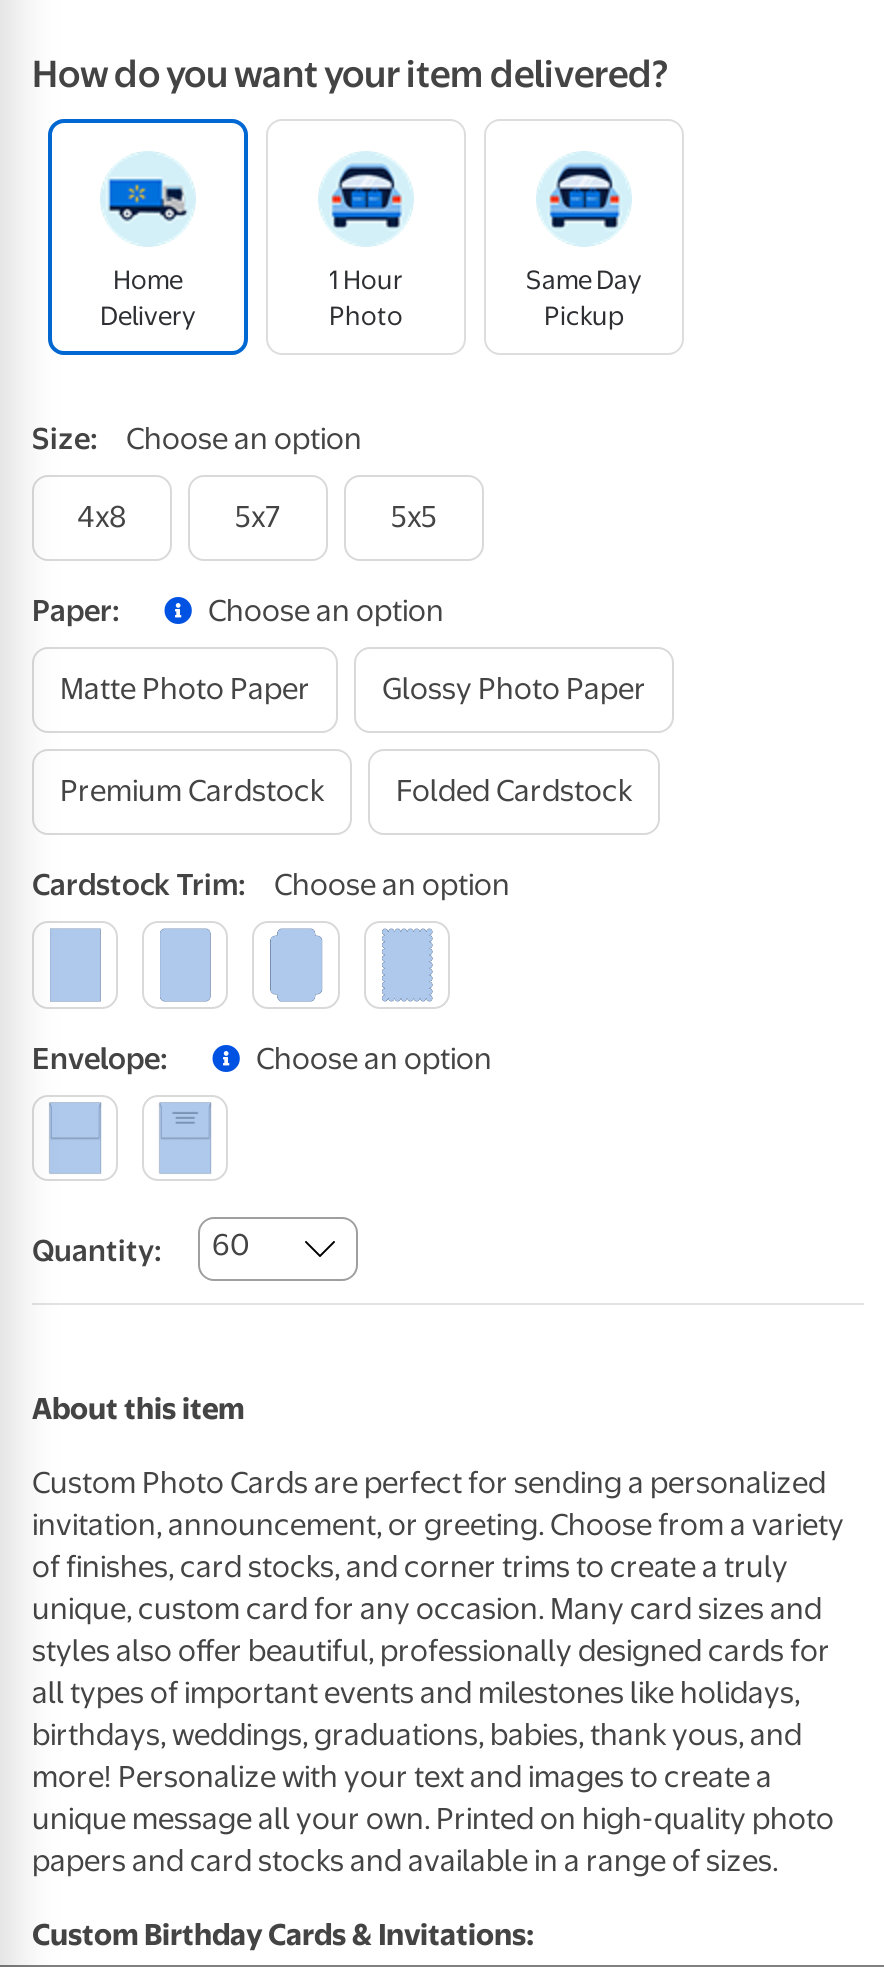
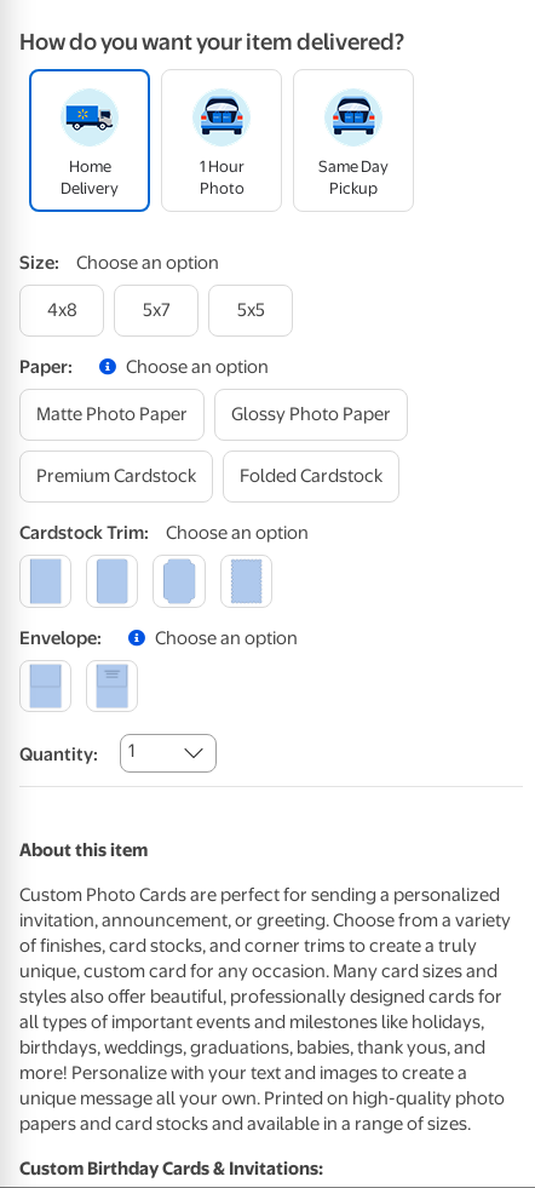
[32,1227,250,1268] Quantity: 60 -> [19,740,134,765] Quantity: 1

